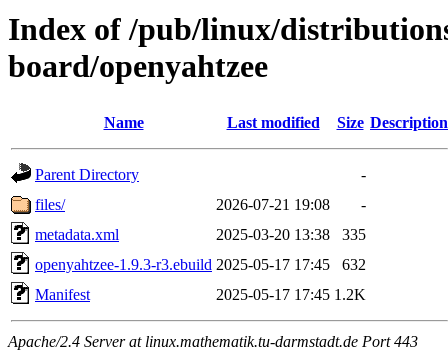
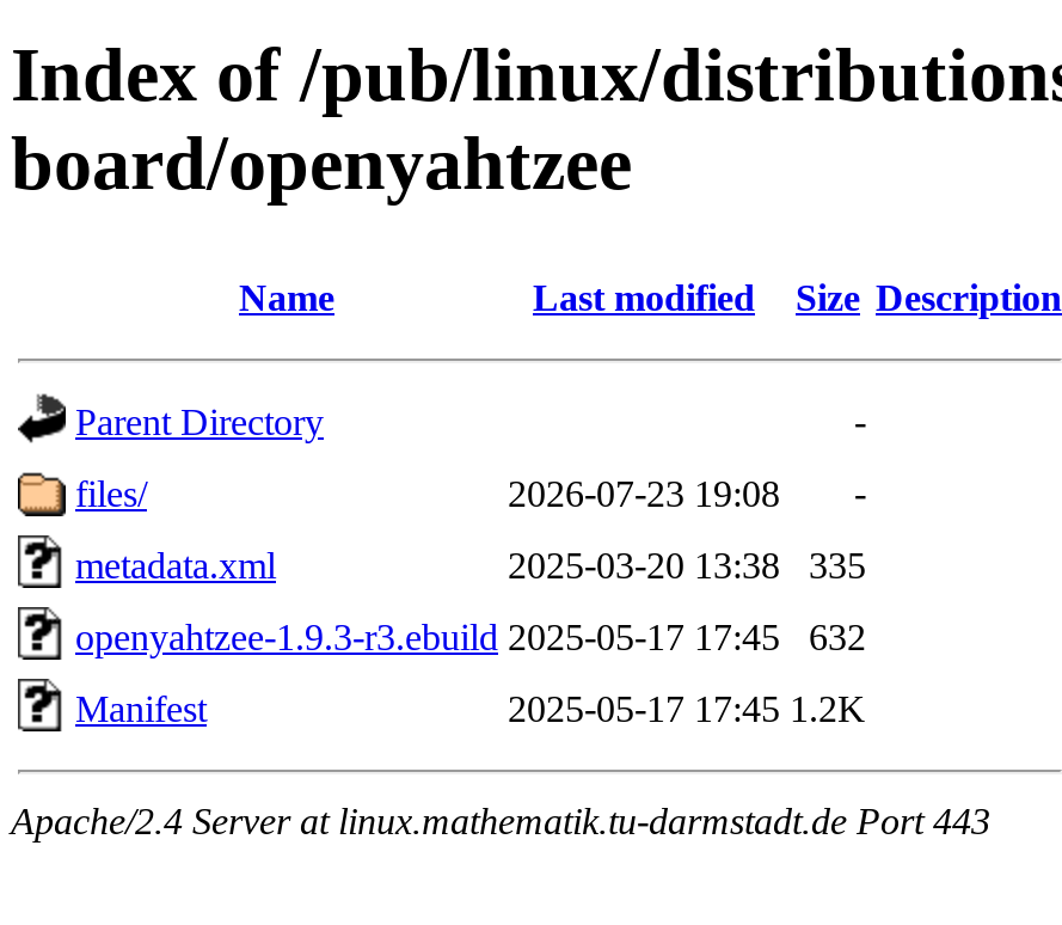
[216,196,330,213] 2026-07-21 19:08 -> [508,473,780,514] 2026-07-23 19:08

